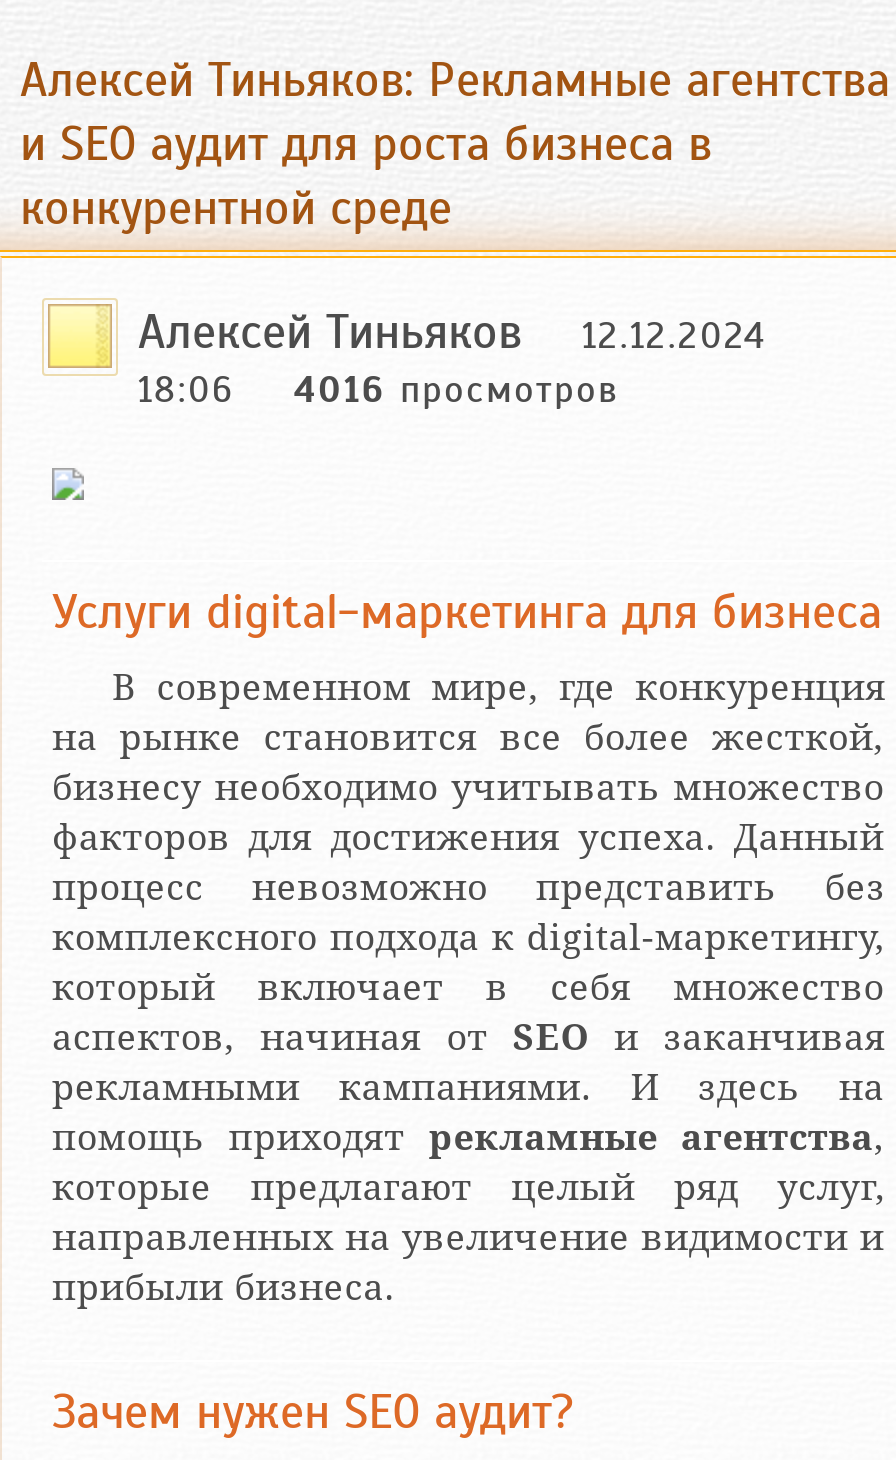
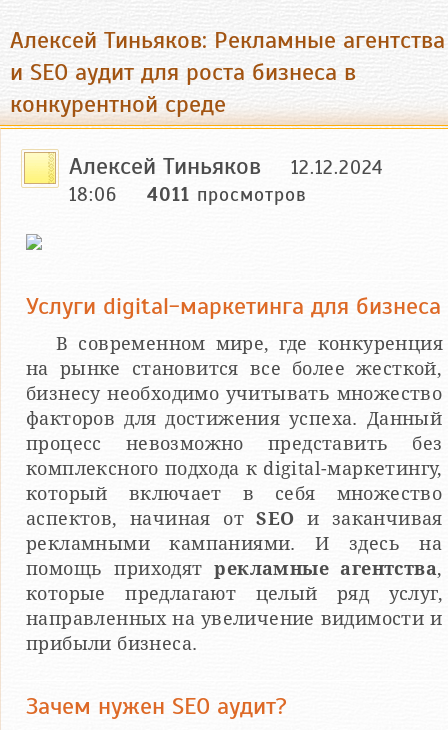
[138,366,620,412] 18:06 4016 просмотров -> [69,183,307,206] 18:06 4011 просмотров

